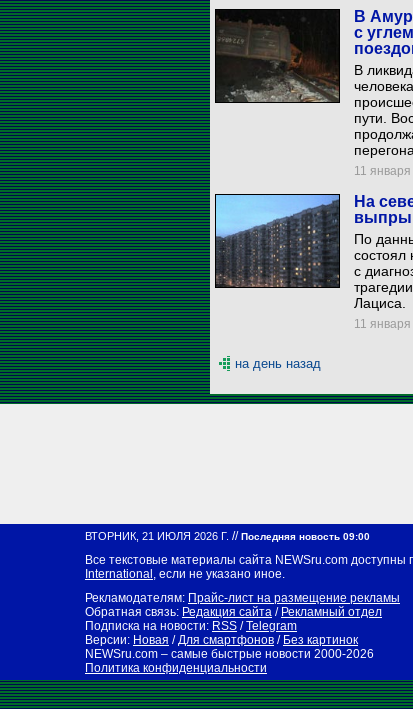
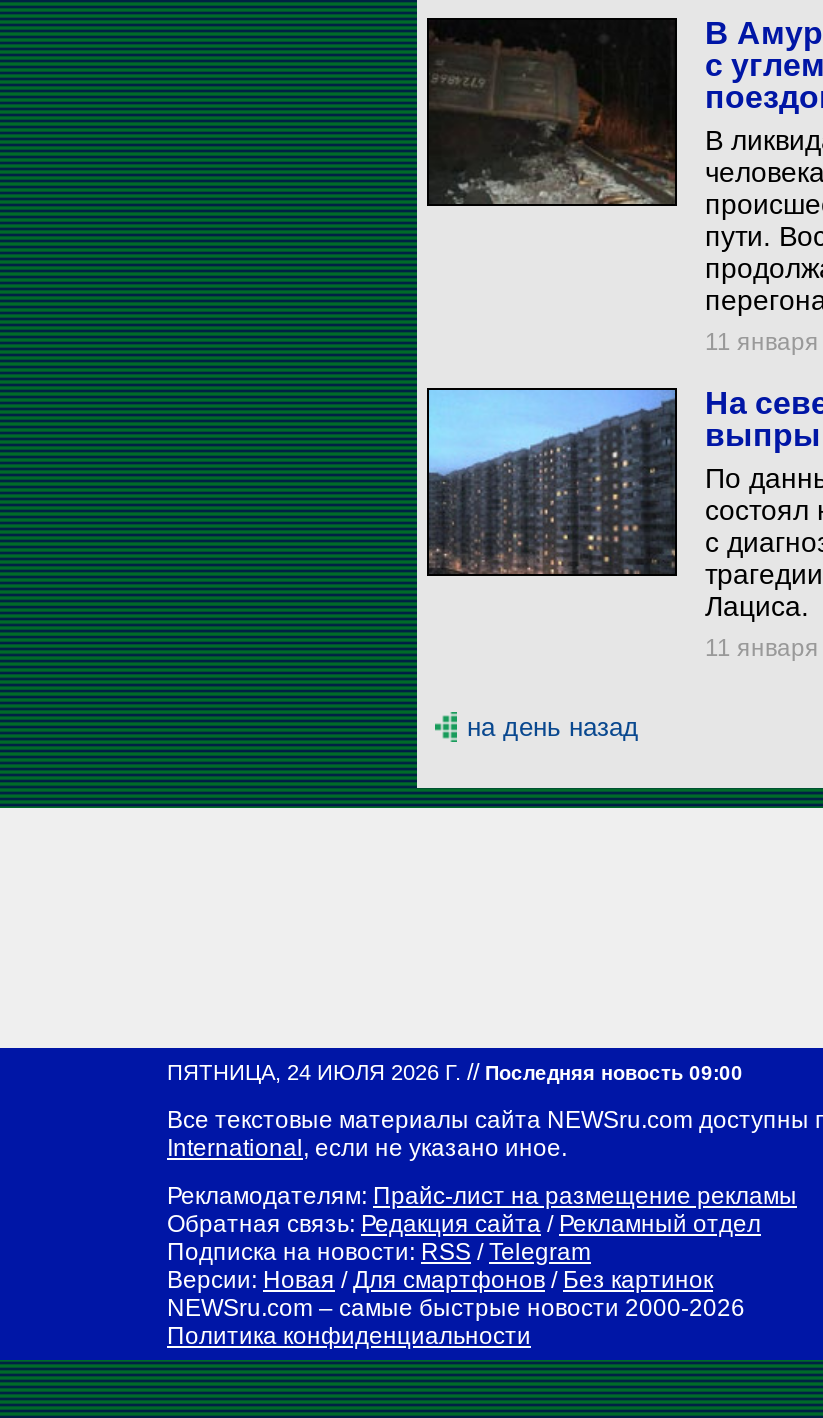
[85,529,370,543] ВТОРНИК, 21 ИЮЛЯ 2026 Г. // Последняя новость 09:00 -> [167,1058,743,1086] ПЯТНИЦА, 24 ИЮЛЯ 2026 Г. // Последняя новость 09:00

